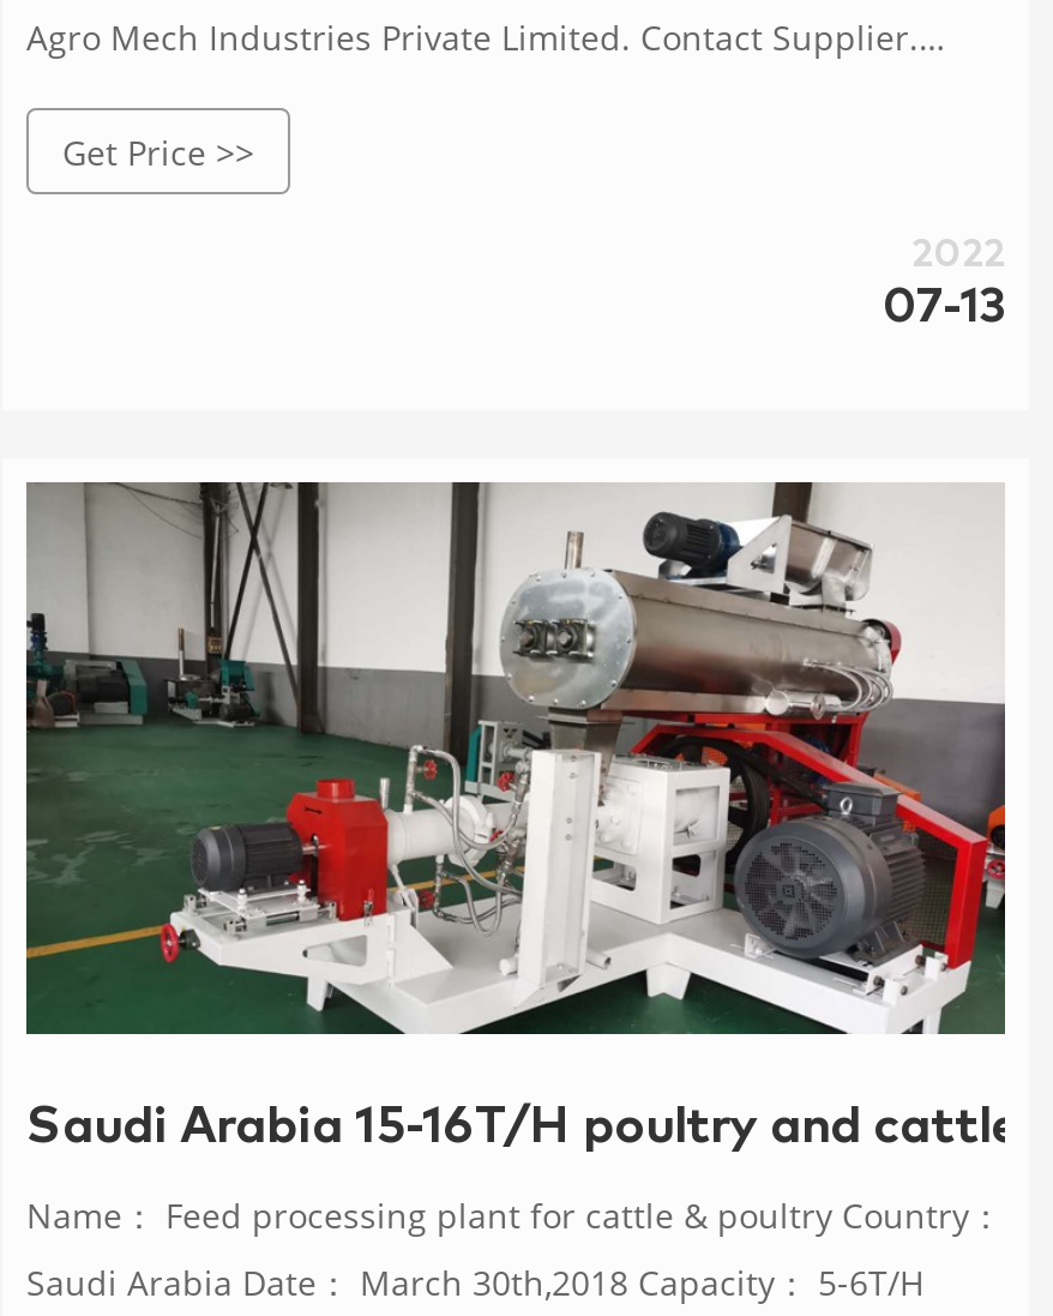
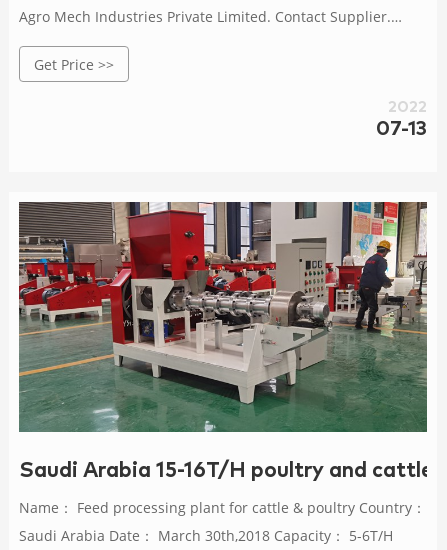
[24,482,1007,1034] [image] -> [18,201,428,433] [image]

